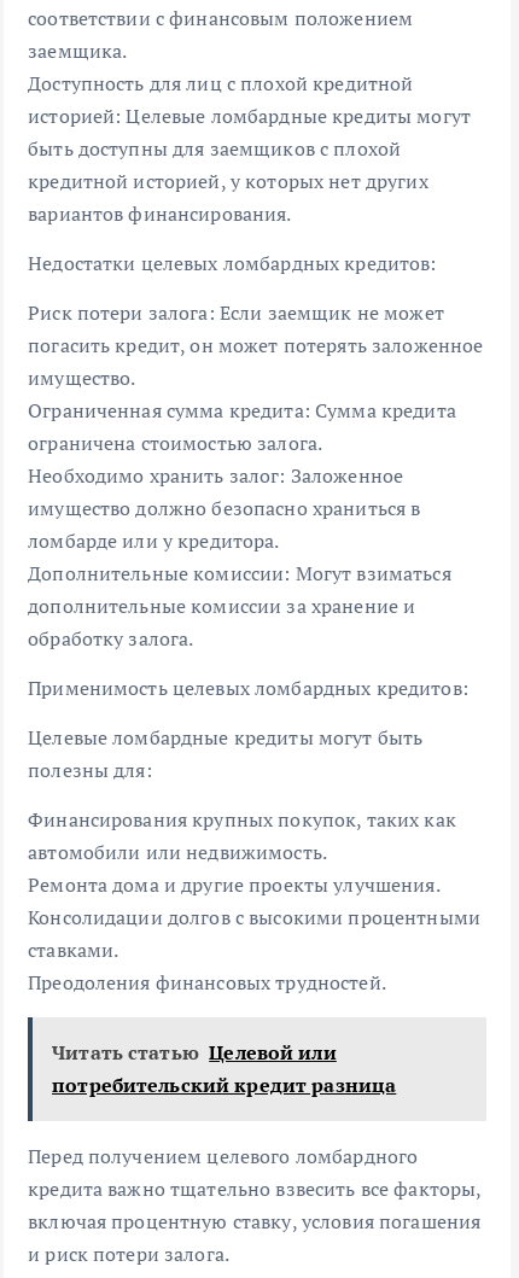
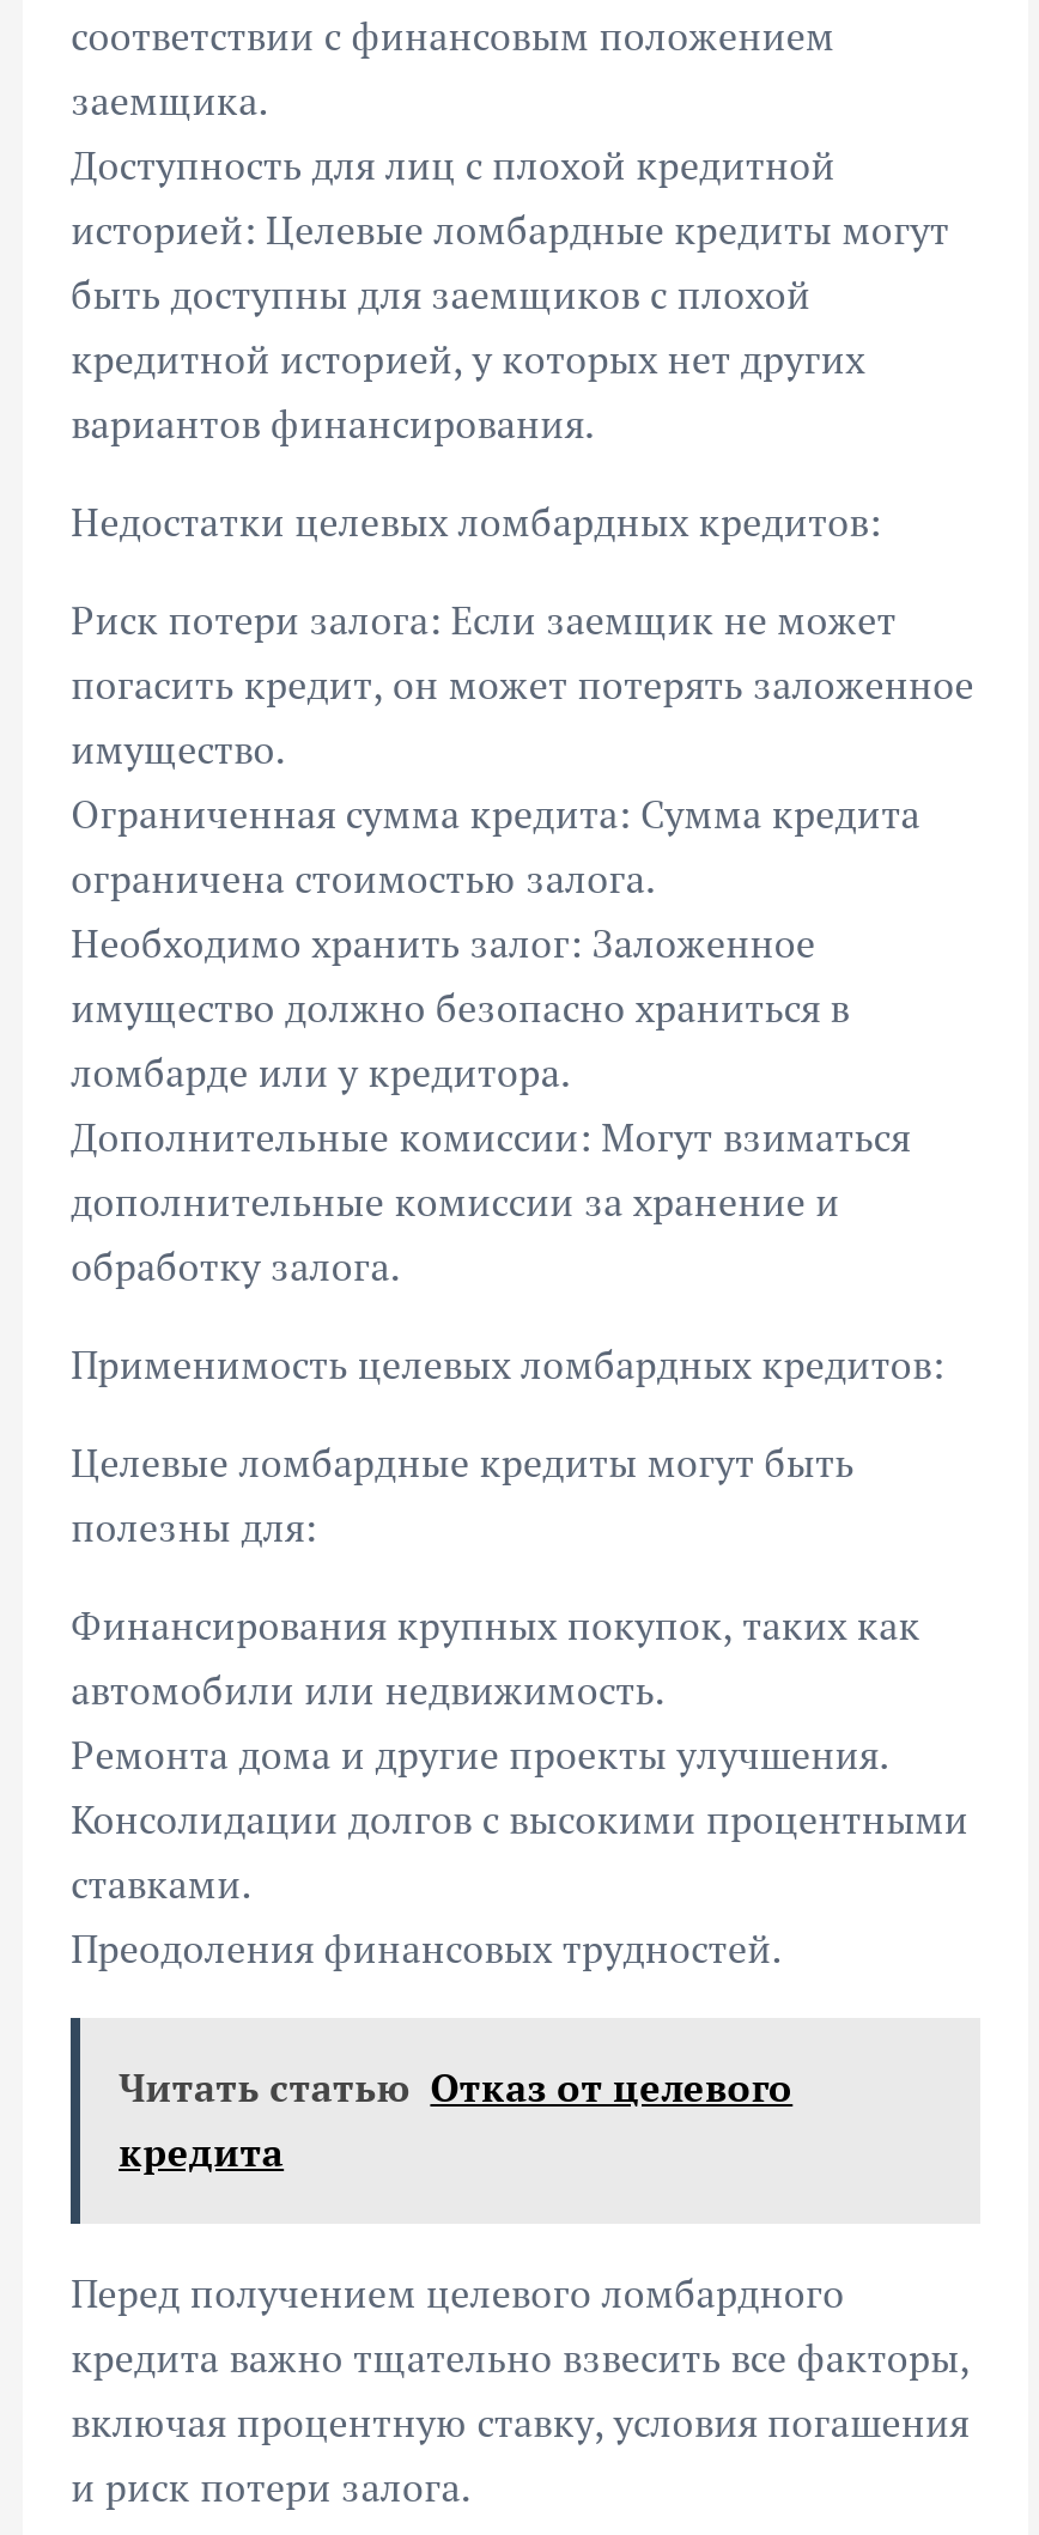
[52,1038,396,1098] Читать статью Целевой или | потребительский кредит разница -> [119,2060,793,2177] Читать статью Отказ от целевого | кредита

